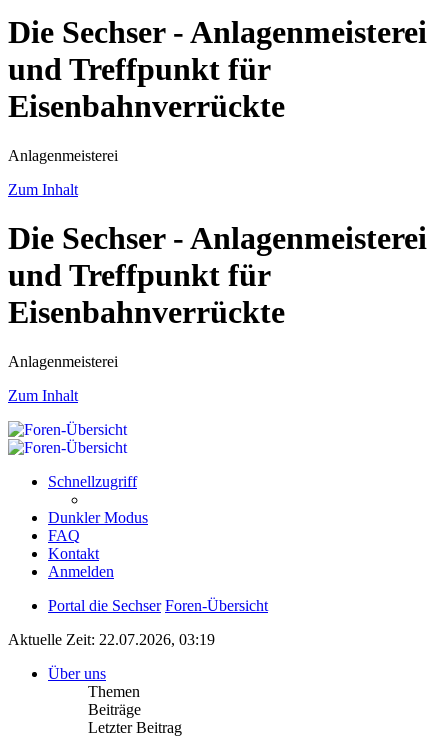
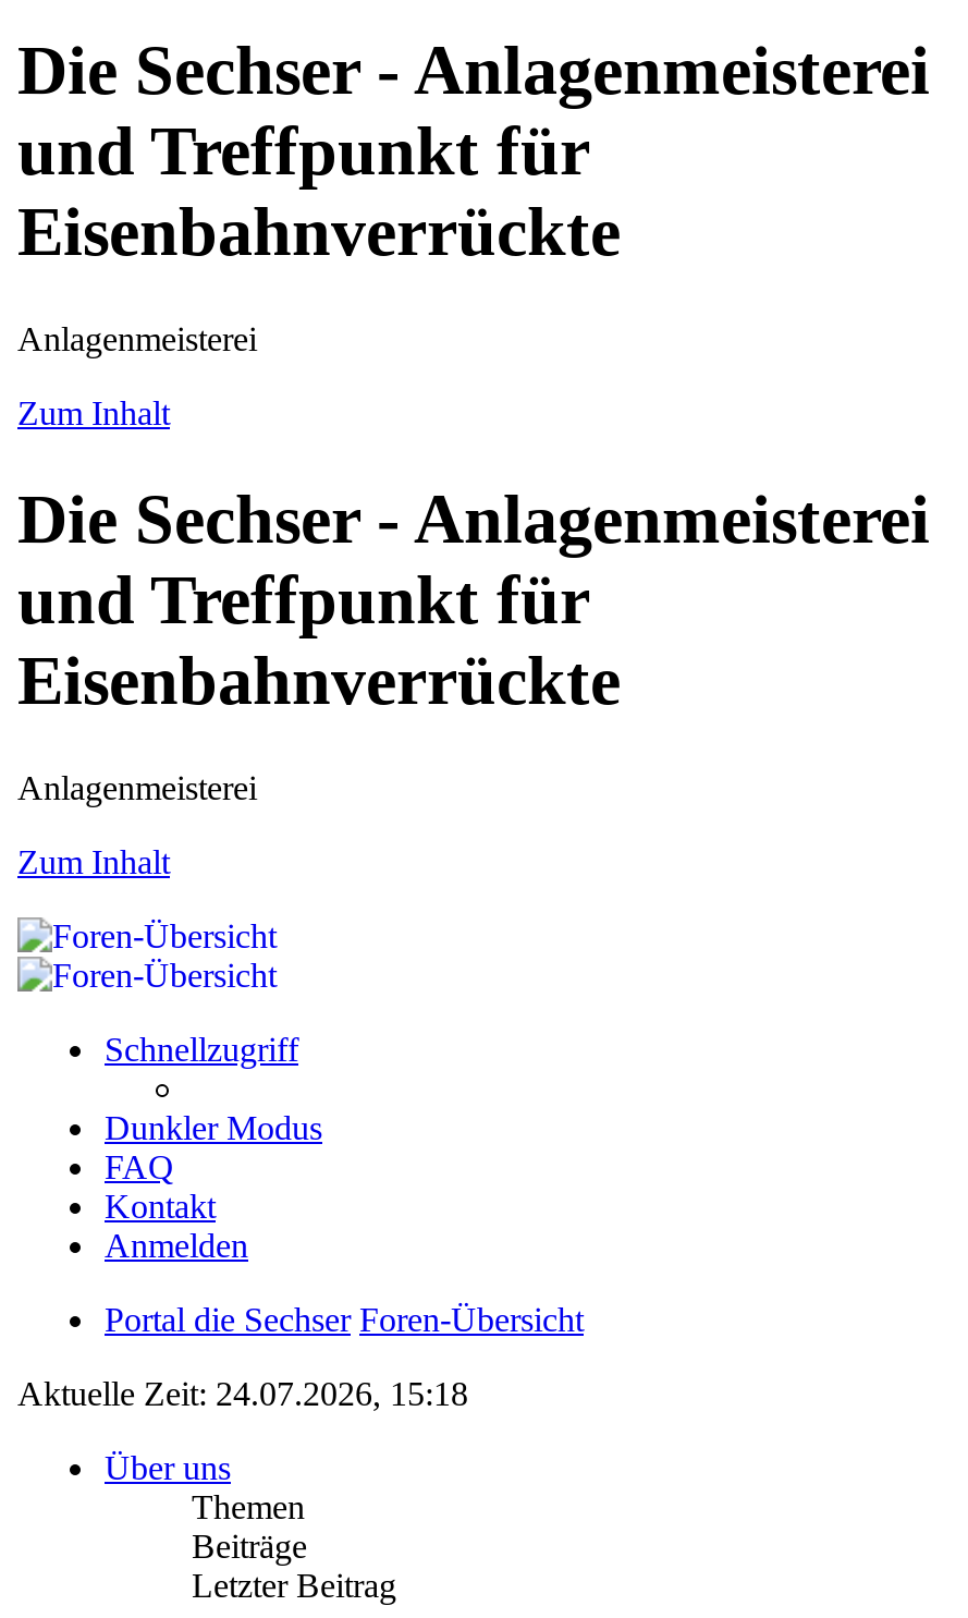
[8,631,215,648] Aktuelle Zeit: 22.07.2026, 03:19 -> [17,1375,468,1412] Aktuelle Zeit: 24.07.2026, 15:18

